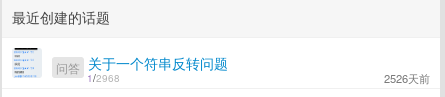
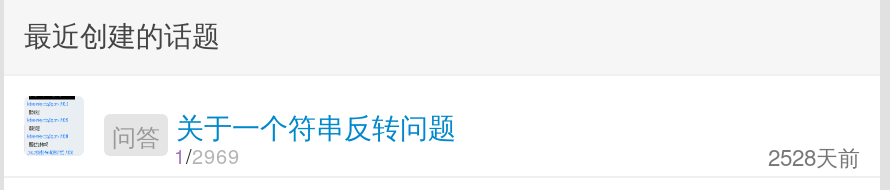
[87,71,120,85] 1 /2968 -> [174,142,240,170] 1 /2969
[384,70,430,86] 2526天前 -> [768,140,860,172] 2528天前

